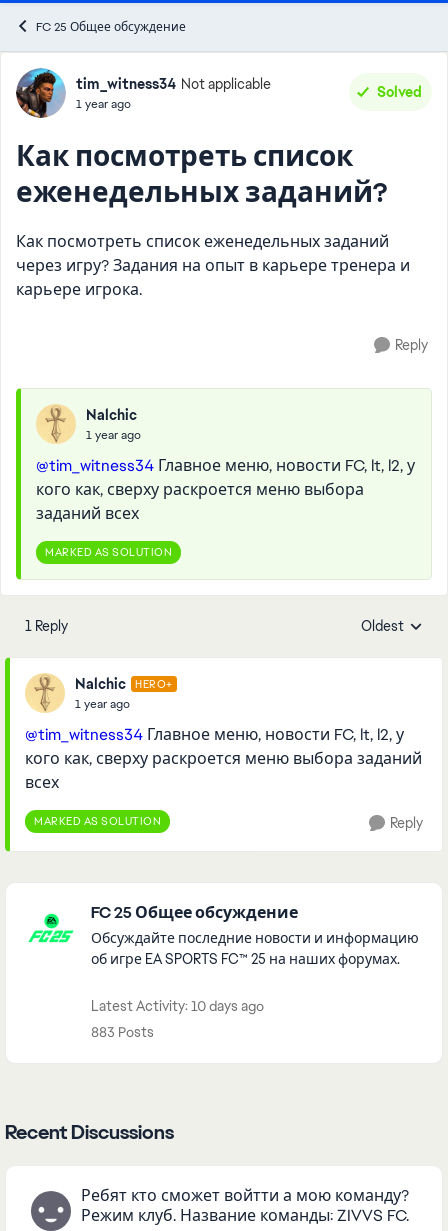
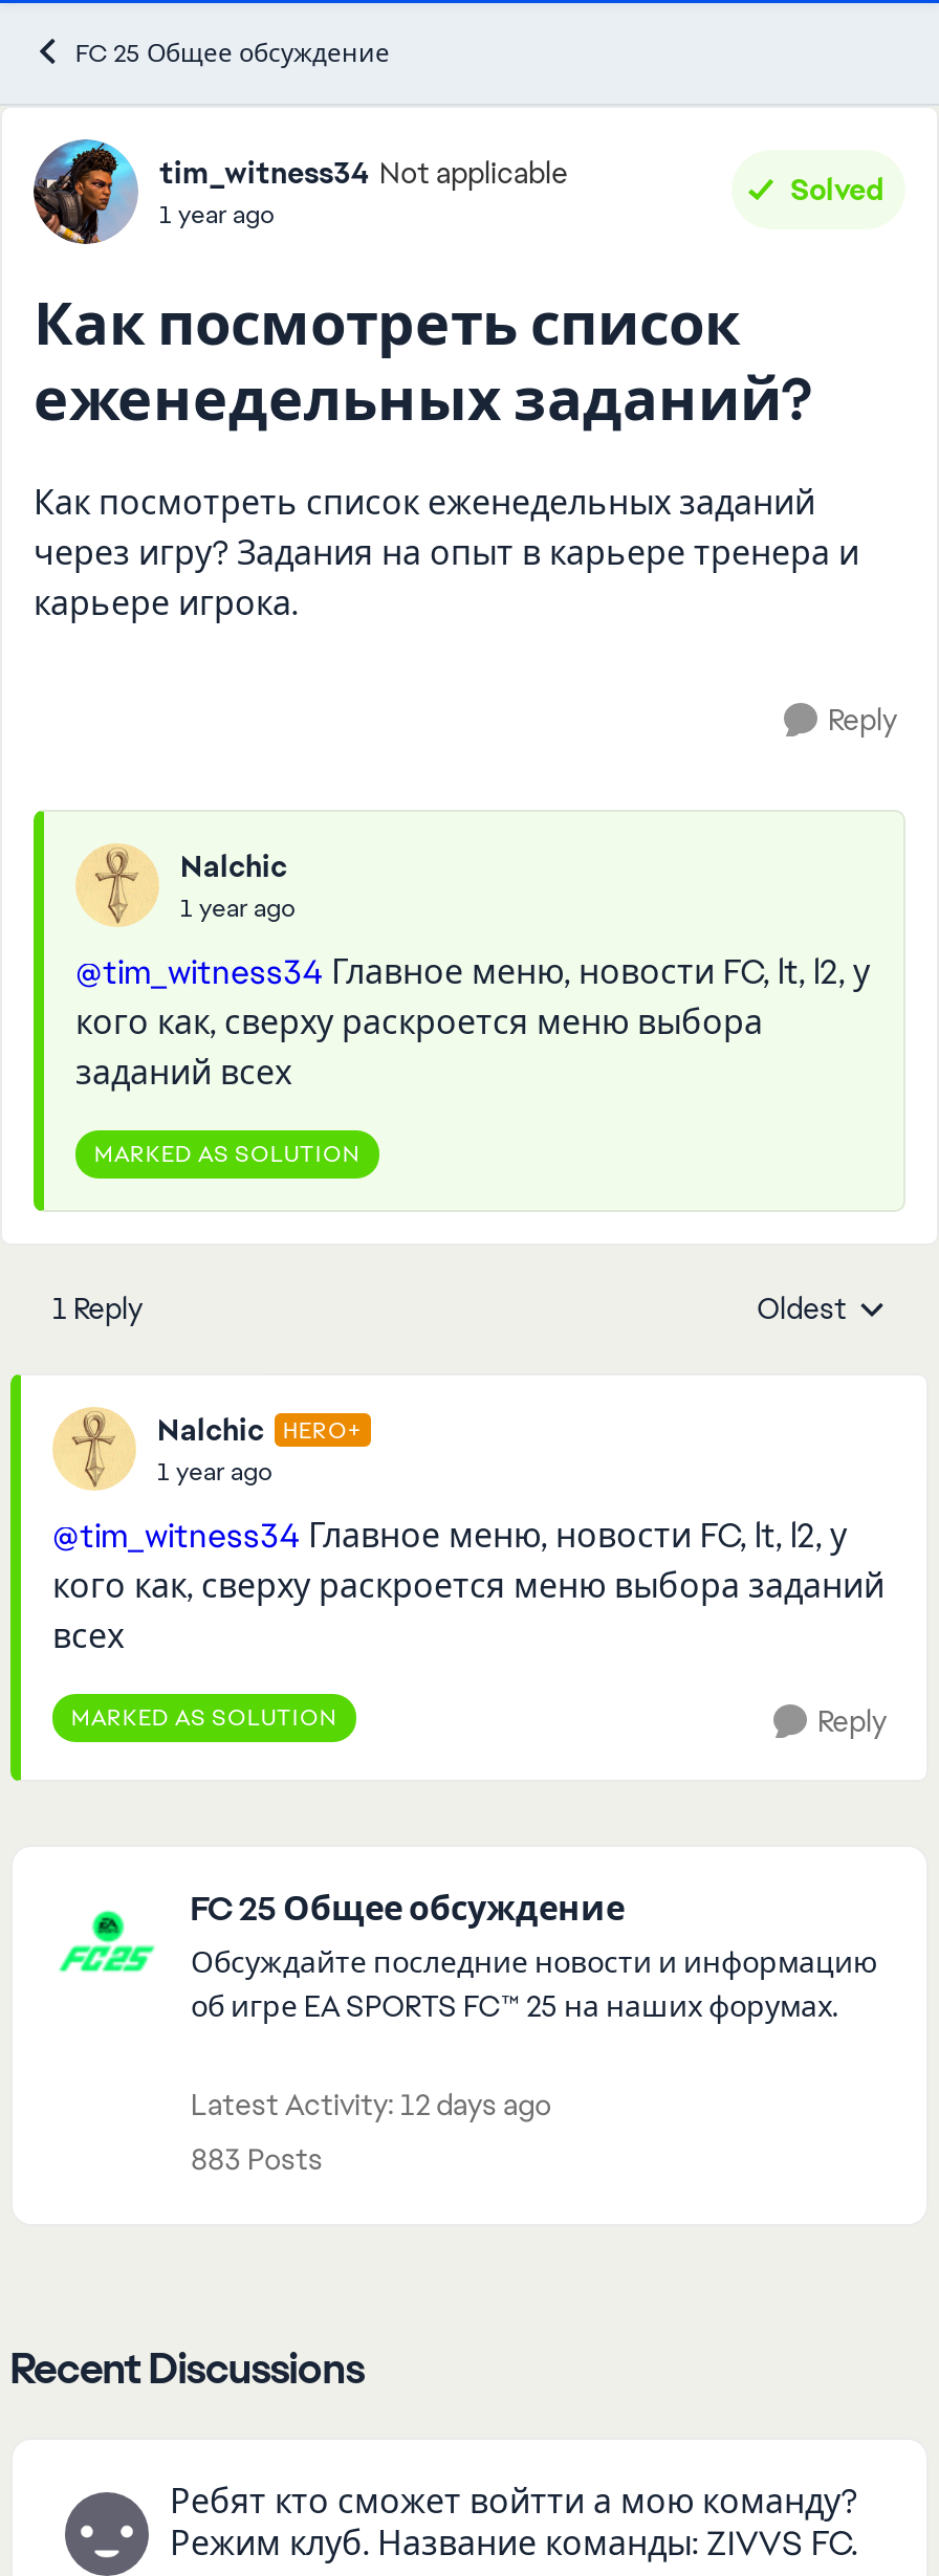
[91,997,264,1015] Latest Activity: 10 days ago -> [191,2086,551,2123] Latest Activity: 12 days ago

